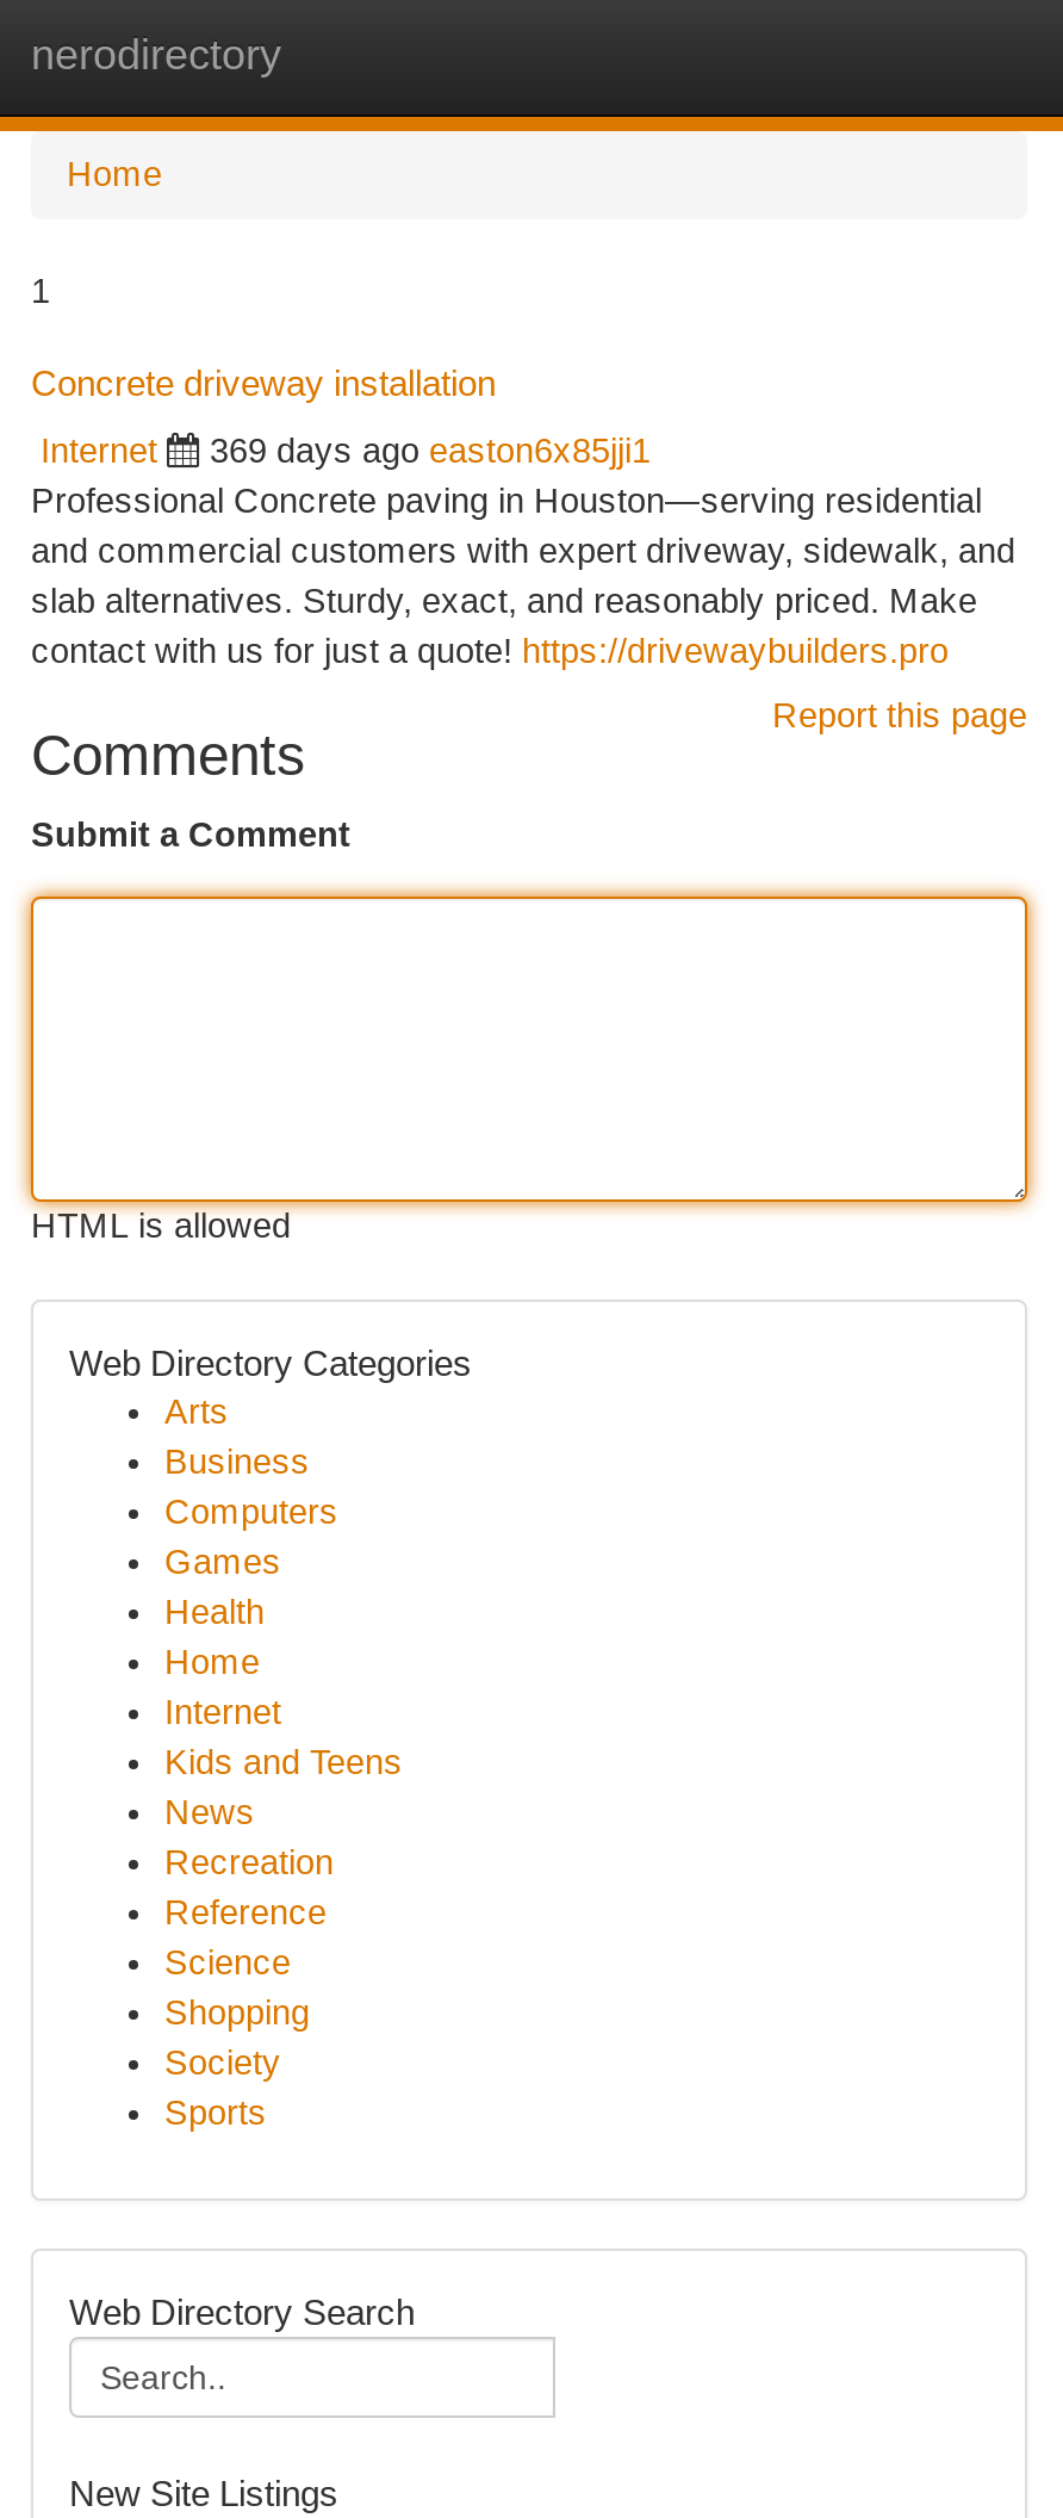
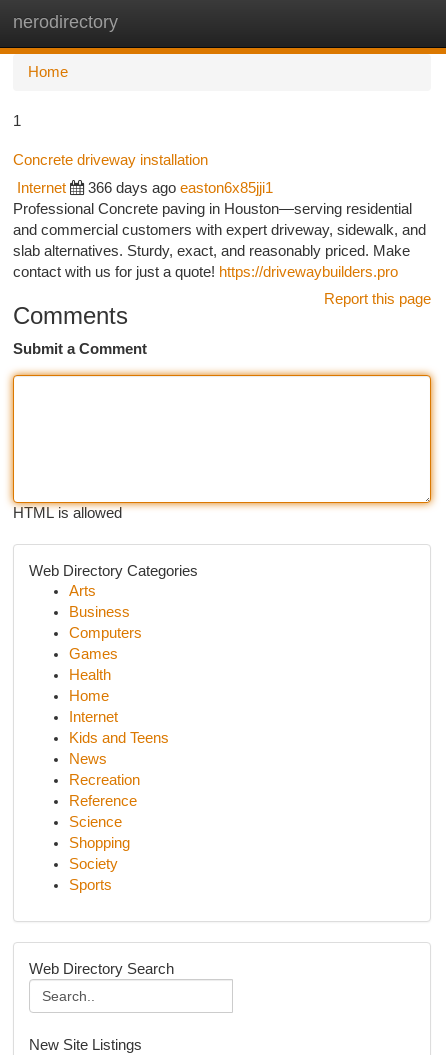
[210,432,651,470] 369 days ago easton6x85jji1 -> [88,180,273,196] 366 days ago easton6x85jji1

